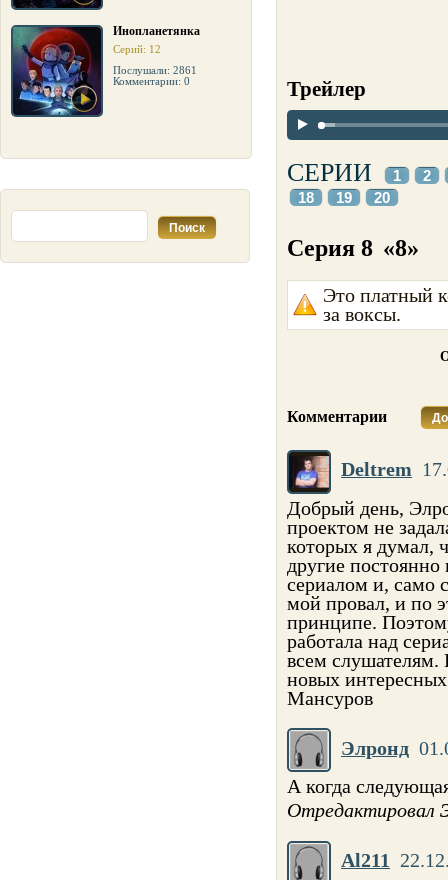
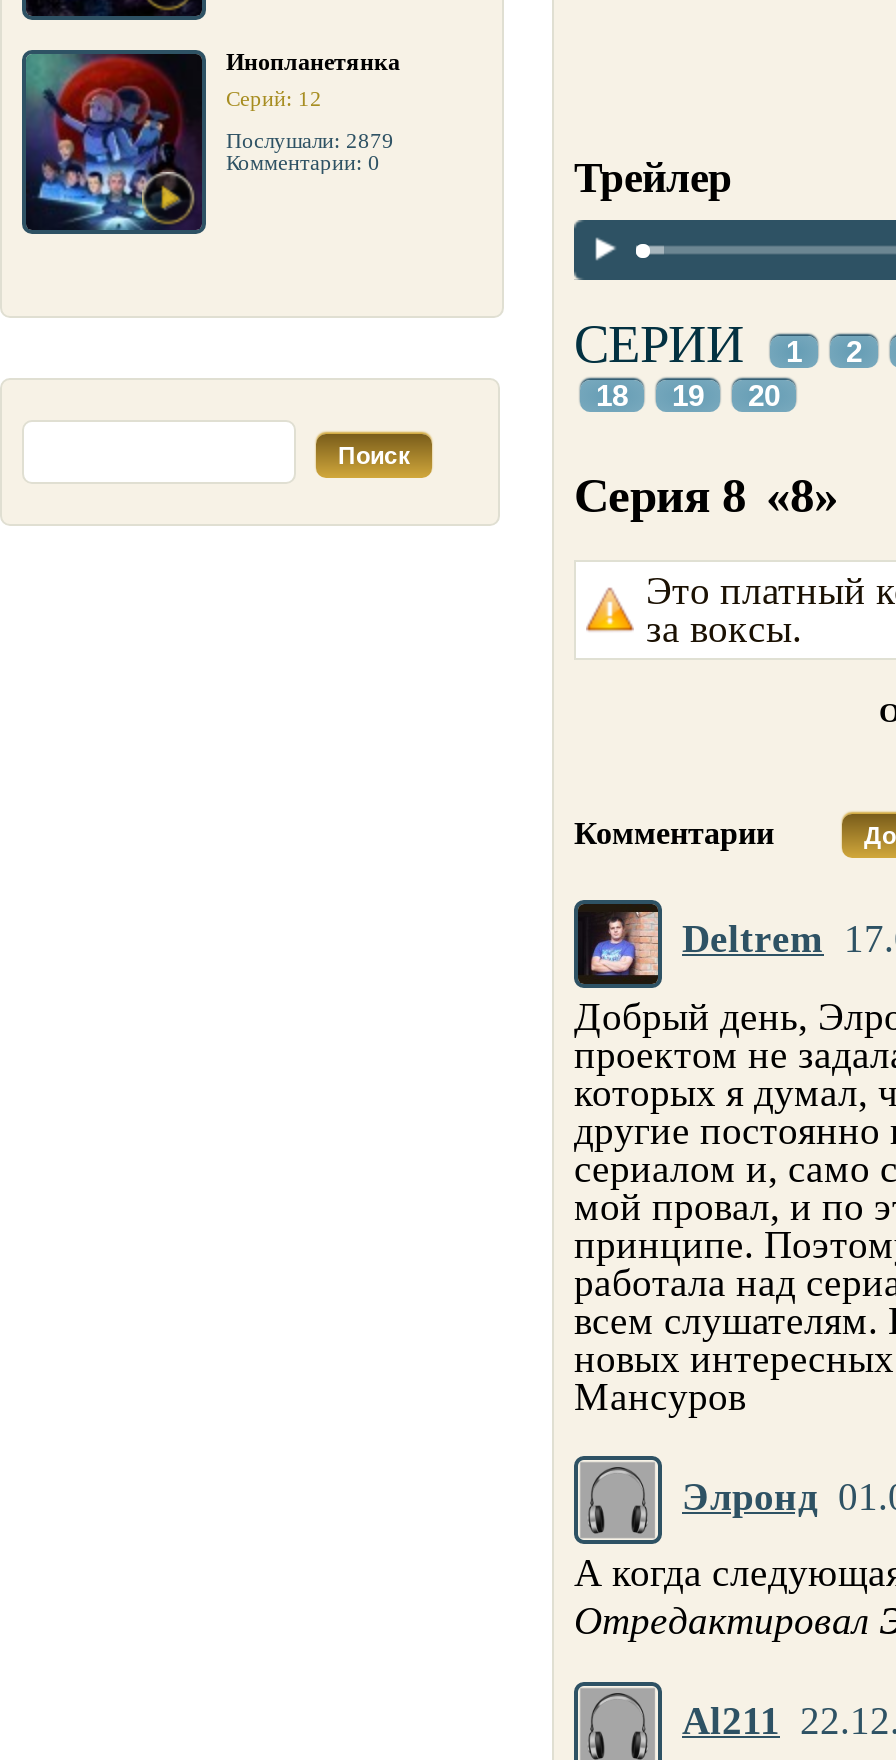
[113,64,197,76] Послушали: 2861 -> [226,128,394,152] Послушали: 2879

